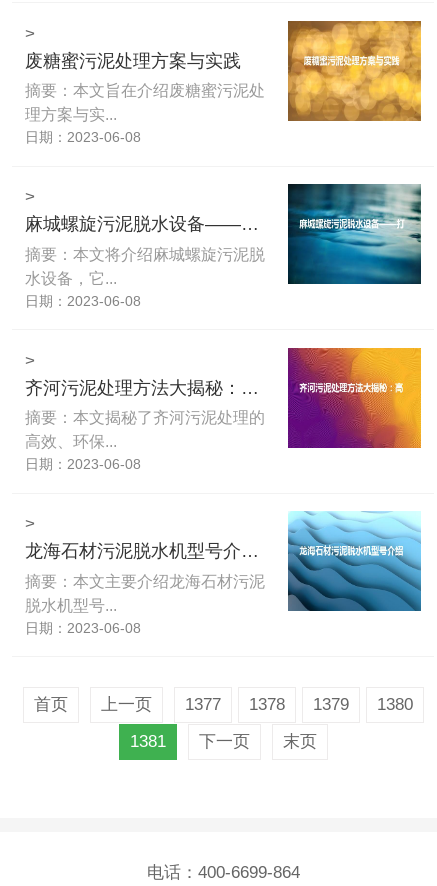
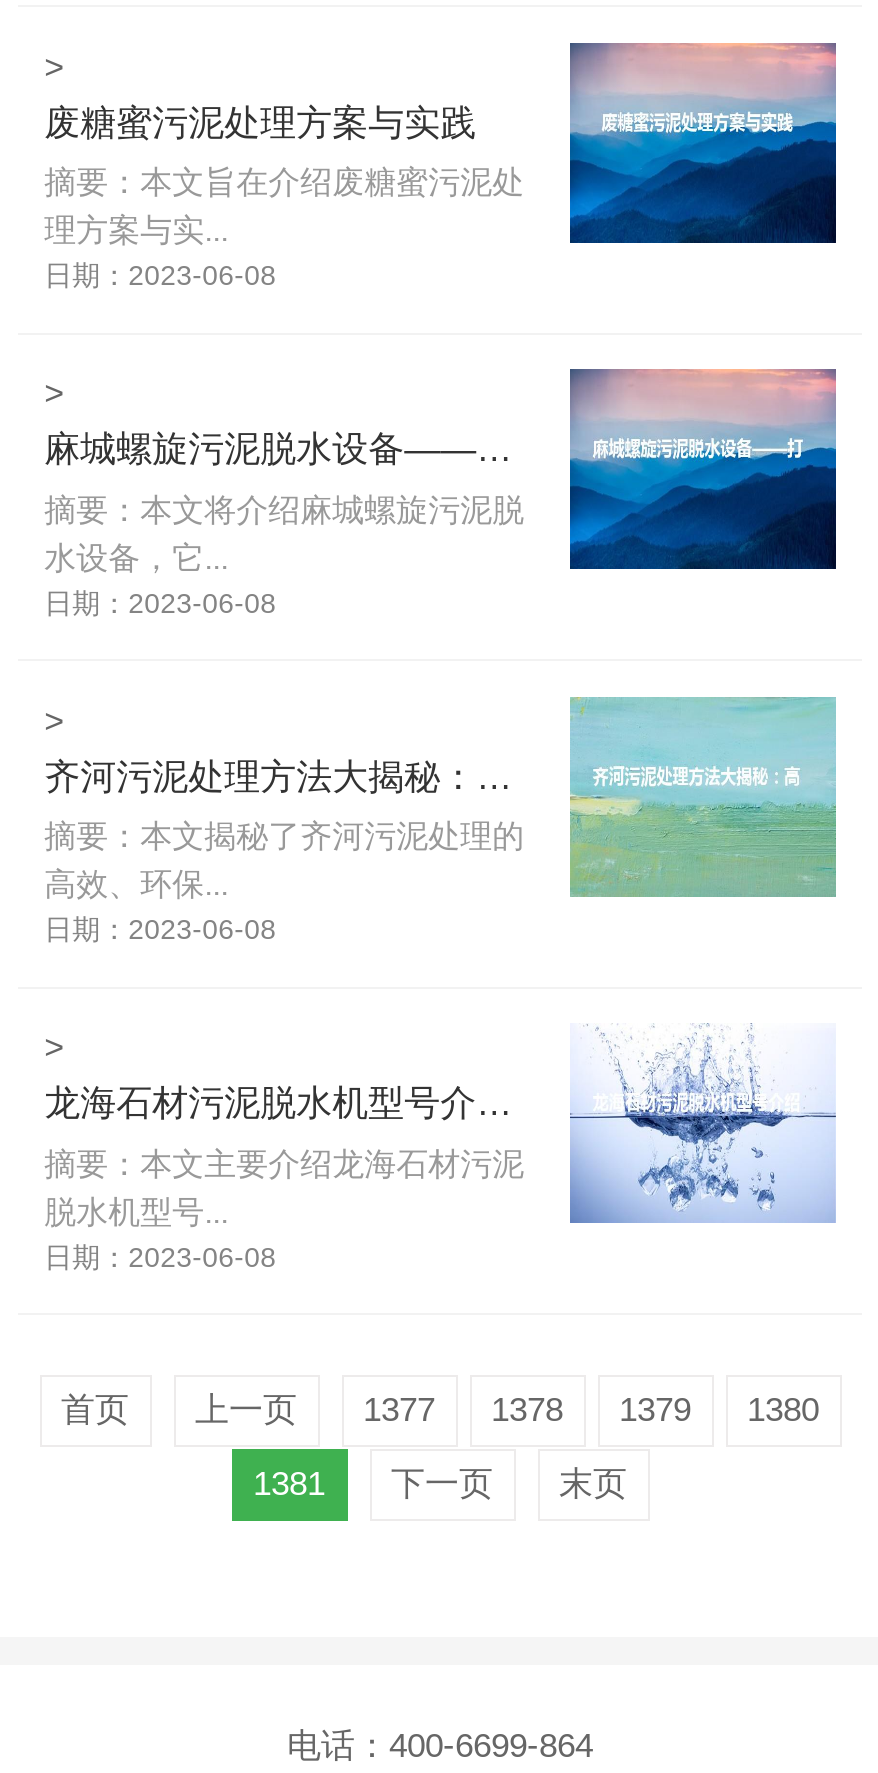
[287,20,422,122] [image] -> [568,41,838,245] [image]
[287,183,422,284] [image] -> [568,367,838,569] [image]
[287,347,422,449] [image] -> [568,695,838,899] [image]
[287,510,421,612] [image] -> [570,1023,836,1223] [image]

